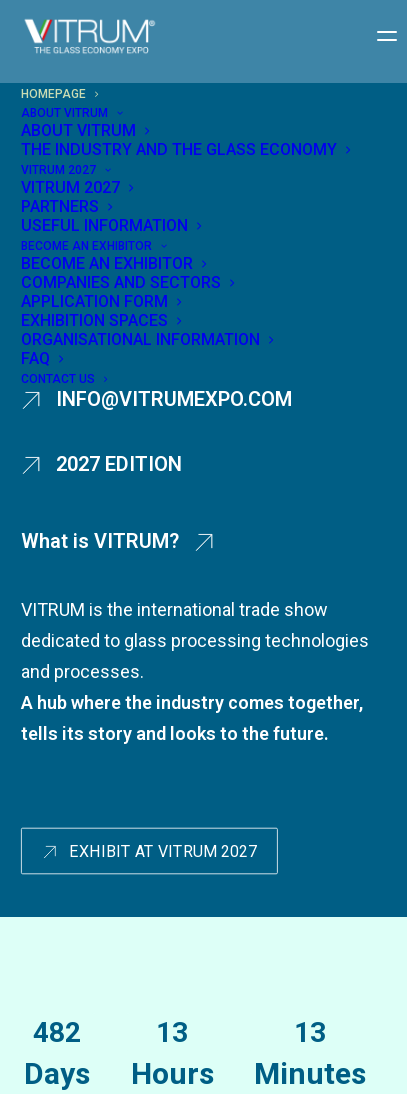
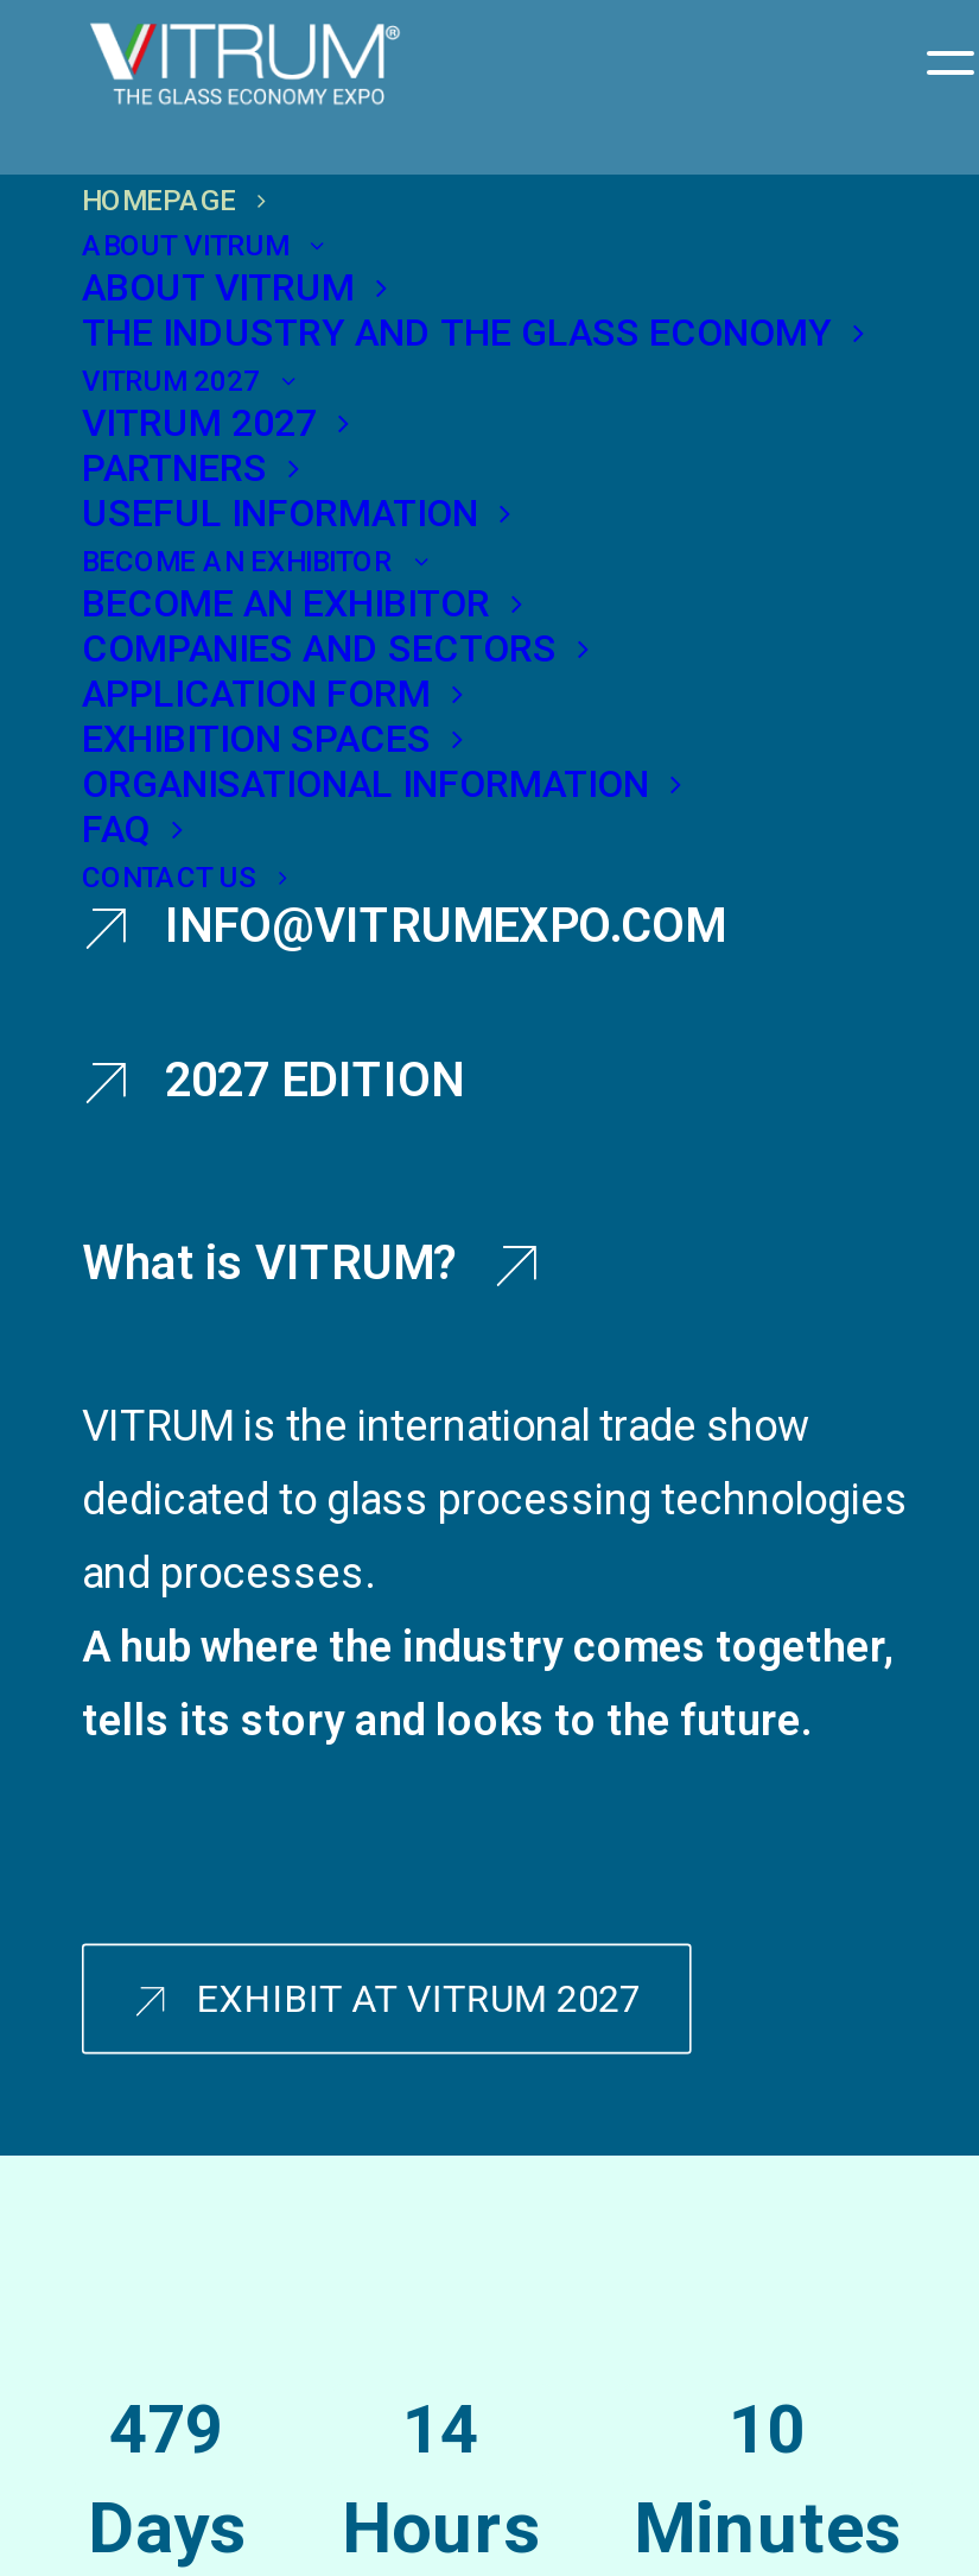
[32,1016,80,1049] 482 -> [109,2391,223,2469] 479
[156,1016,188,1049] 13 -> [402,2391,478,2469] 14
[293,1016,325,1049] 13 -> [729,2391,805,2469] 10

